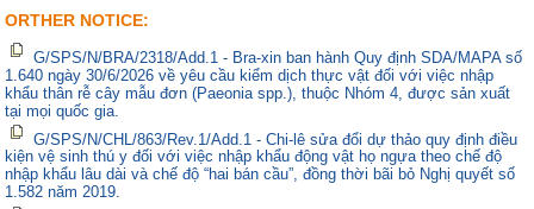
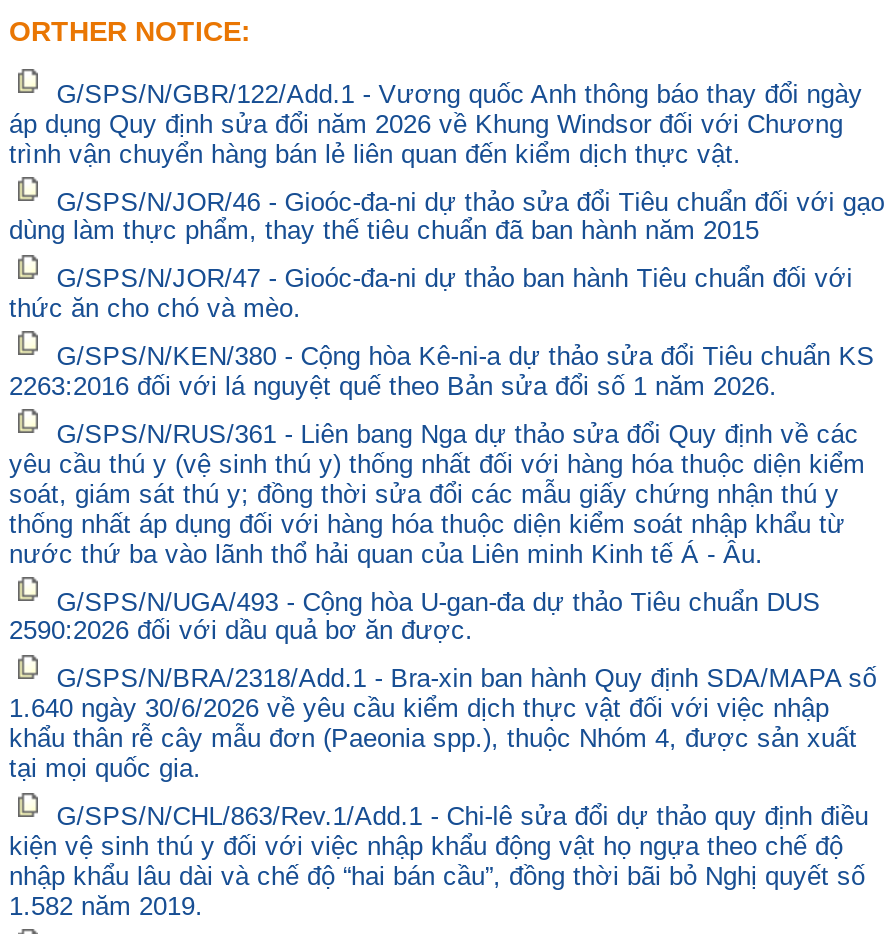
none -> [9,78,884,646] G/SPS/N/GBR/122/Add.1 - Vương quốc Anh thông báo thay đổi ngày | áp dụng Quy định sửa đổi năm 2026 về Khung Windsor đối với Chương | trình vận chuyển hàng bán lẻ liên quan đến kiểm dịch thực vật. | G/SPS/N/JOR/46 - Gioóc-đa-ni dự thảo sửa đổi Tiêu chuẩn đối với gạo | dùng làm thực phẩm, thay thế tiêu chuẩn đã ban hành năm 2015 | G/SPS/N/JOR/47 - Gioóc-đa-ni dự thảo ban hành Tiêu chuẩn đối với | thức ăn cho chó và mèo. | G/SPS/N/KEN/380 - Cộng hòa Kê-ni-a dự thảo sửa đổi Tiêu chuẩn KS | 2263:2016 đối với lá nguyệt quế theo Bản sửa đổi số 1 năm 2026. | G/SPS/N/RUS/361 - Liên bang Nga dự thảo sửa đổi Quy định về các | yêu cầu thú y (vệ sinh thú y) thống nhất đối với hàng hóa thuộc diện kiểm | soát, giám sát thú y; đồng thời sửa đổi các mẫu giấy chứng nhận thú y | thống nhất áp dụng đối với hàng hóa thuộc diện kiểm soát nhập khẩu từ | nước thứ ba vào lãnh thổ hải quan của Liên minh Kinh tế Á - Âu. | G/SPS/N/UGA/493 - Cộng hòa U-gan-đa dự thảo Tiêu chuẩn DUS | 2590:2026 đối với dầu quả bơ ăn được.

